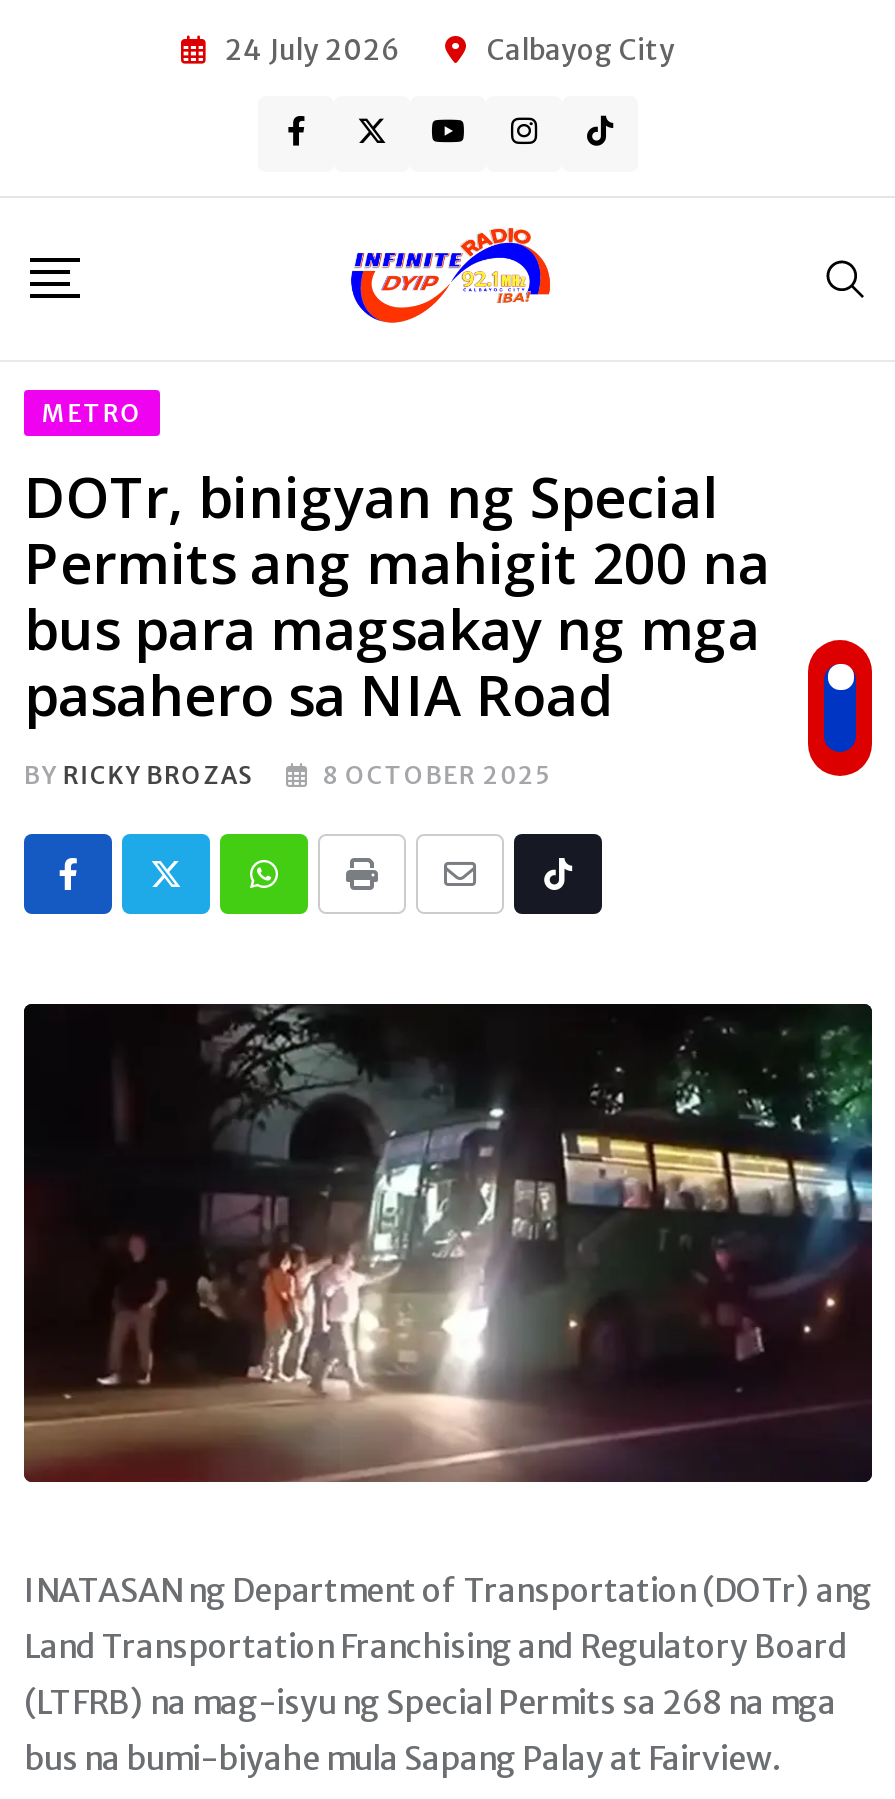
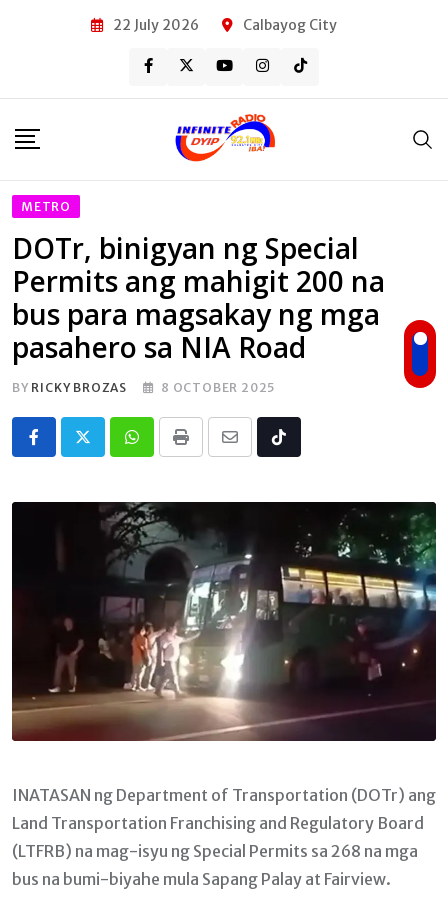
[225,31,399,67] 24 July 2026 -> [113,15,199,33] 22 July 2026

